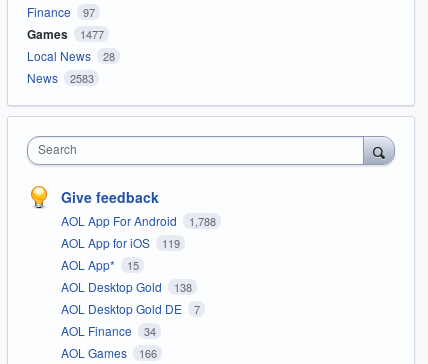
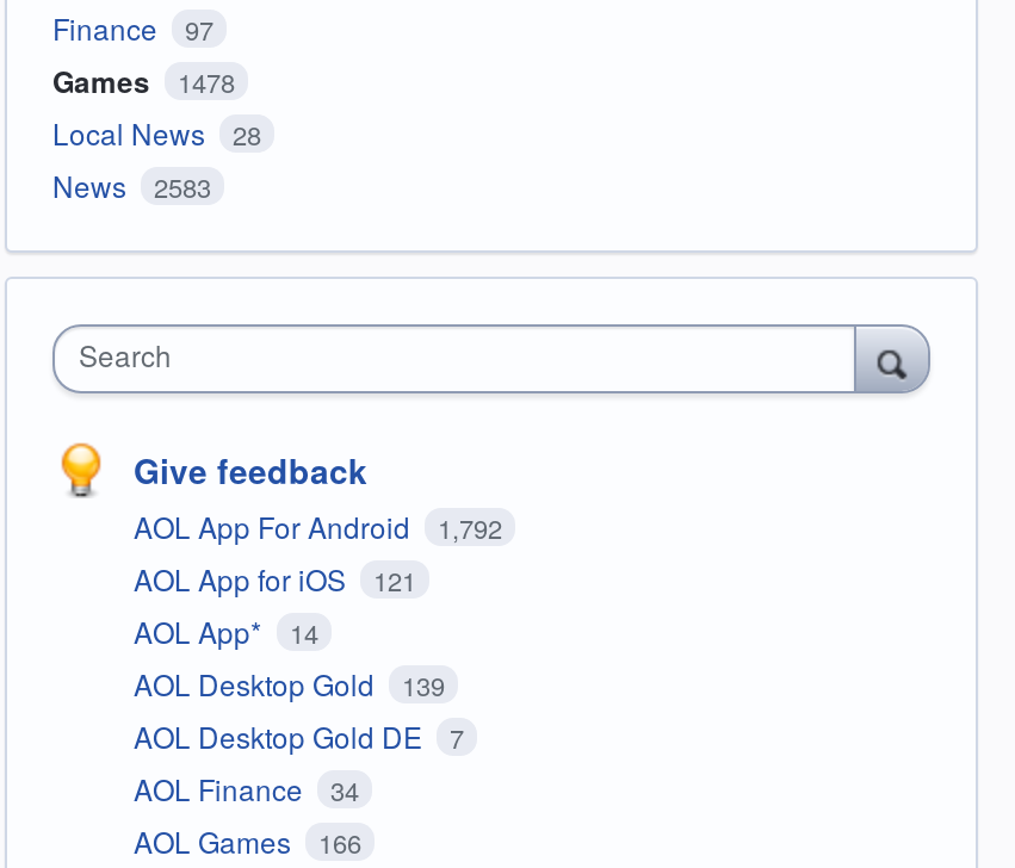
[27,25,103,43] Games 1477 -> [52,60,235,103] Games 1478
[61,212,215,229] AOL App For Android 1,788 -> [134,506,502,547] AOL App For Android 1,792
[61,234,179,251] AOL App for iOS 119 -> [134,559,416,599] AOL App for iOS 121
[61,256,138,273] AOL App* 15 -> [134,611,318,652] AOL App* 14
[61,278,191,295] AOL Desktop Gold 138 -> [134,664,445,704] AOL Desktop Gold 139

